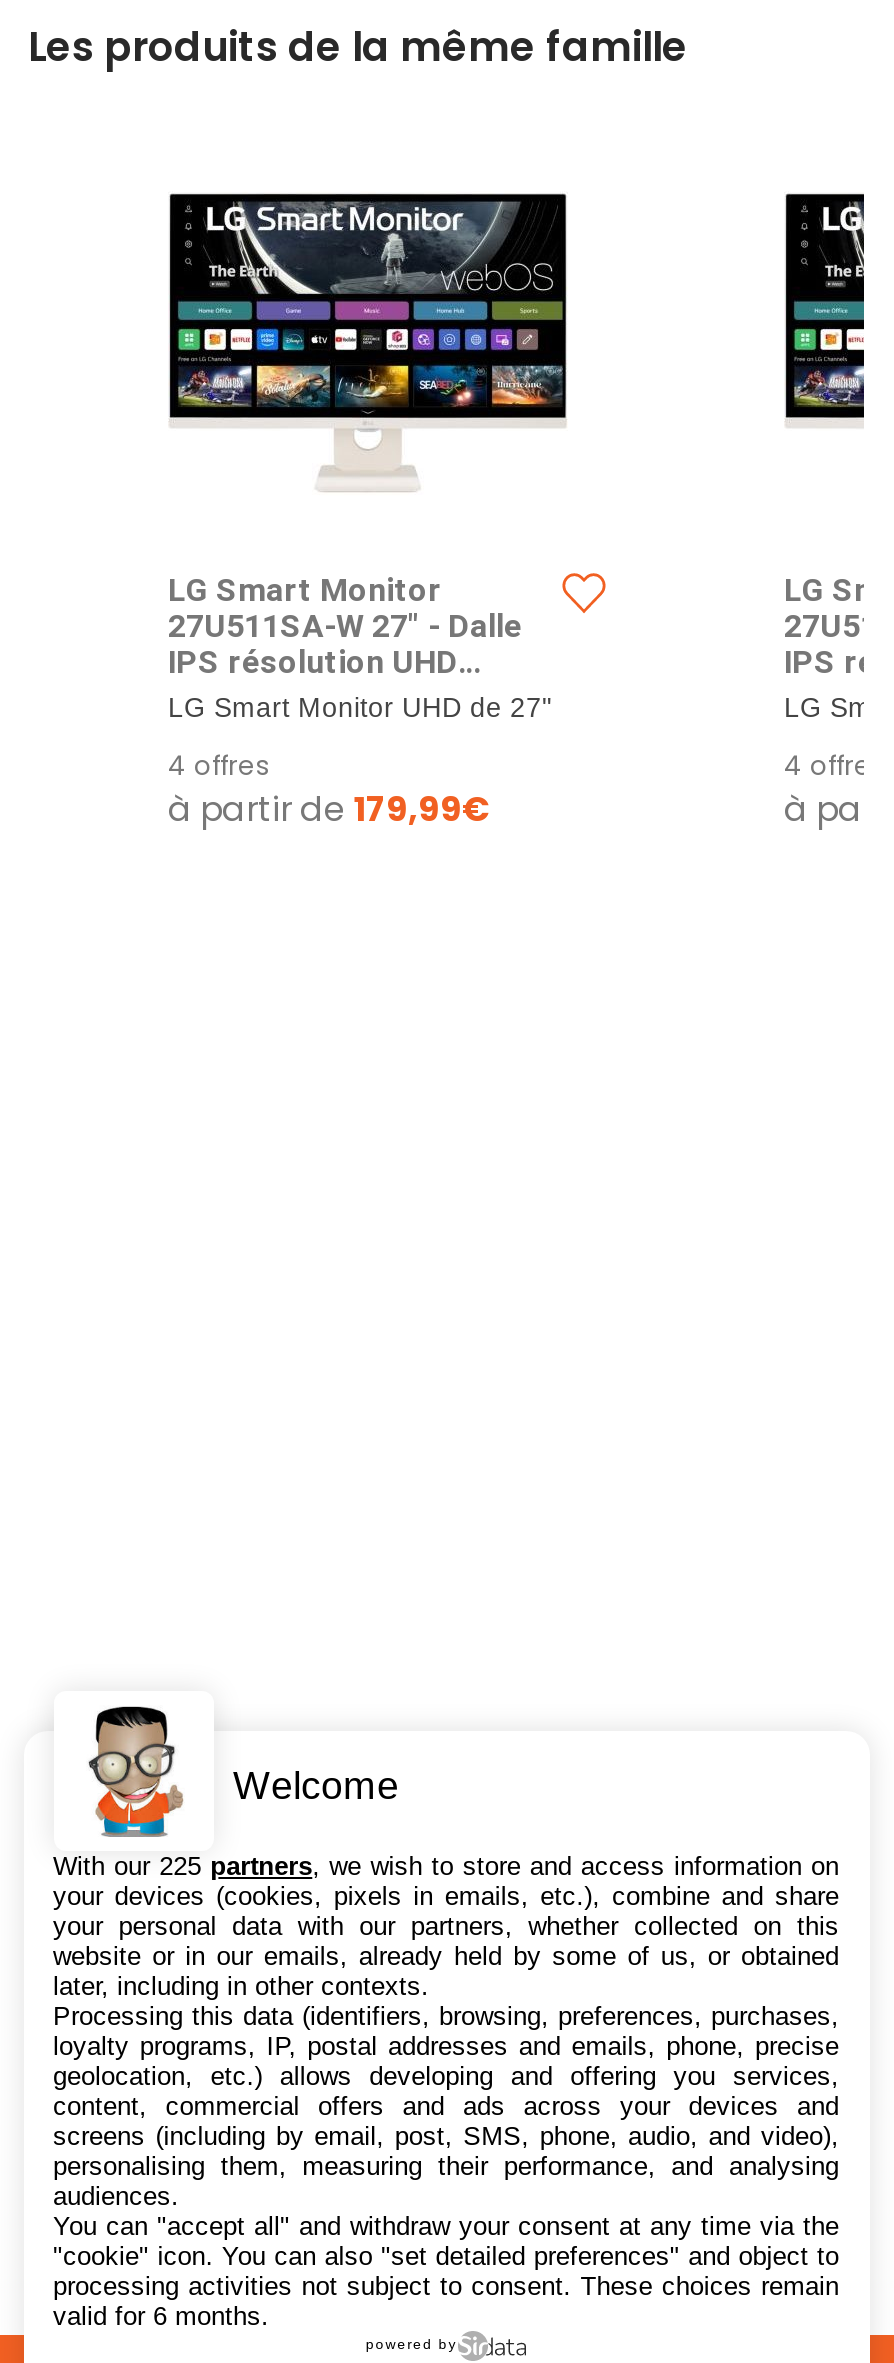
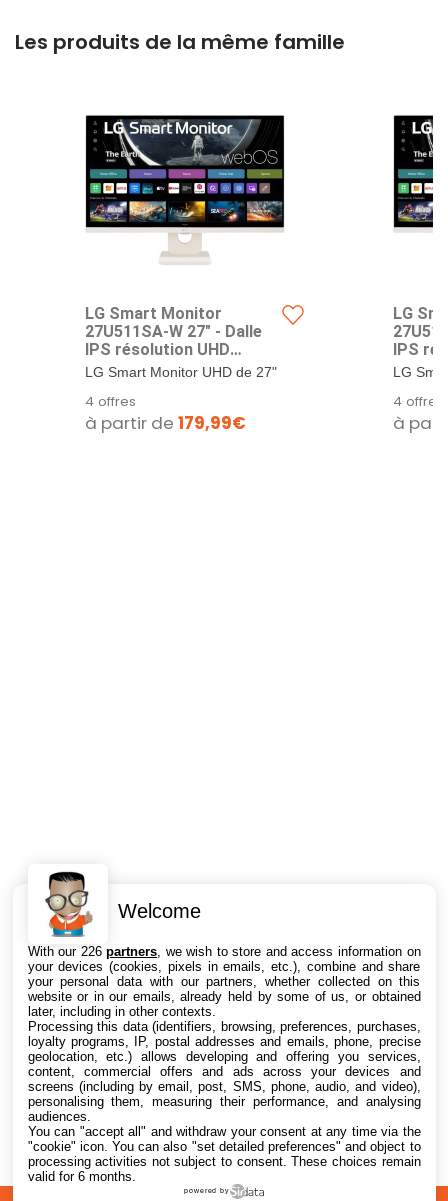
[53,1850,839,1880] With our 225 partners, we wish to store and access information on -> [27,943,420,958] With our 226 partners, we wish to store and access information on

